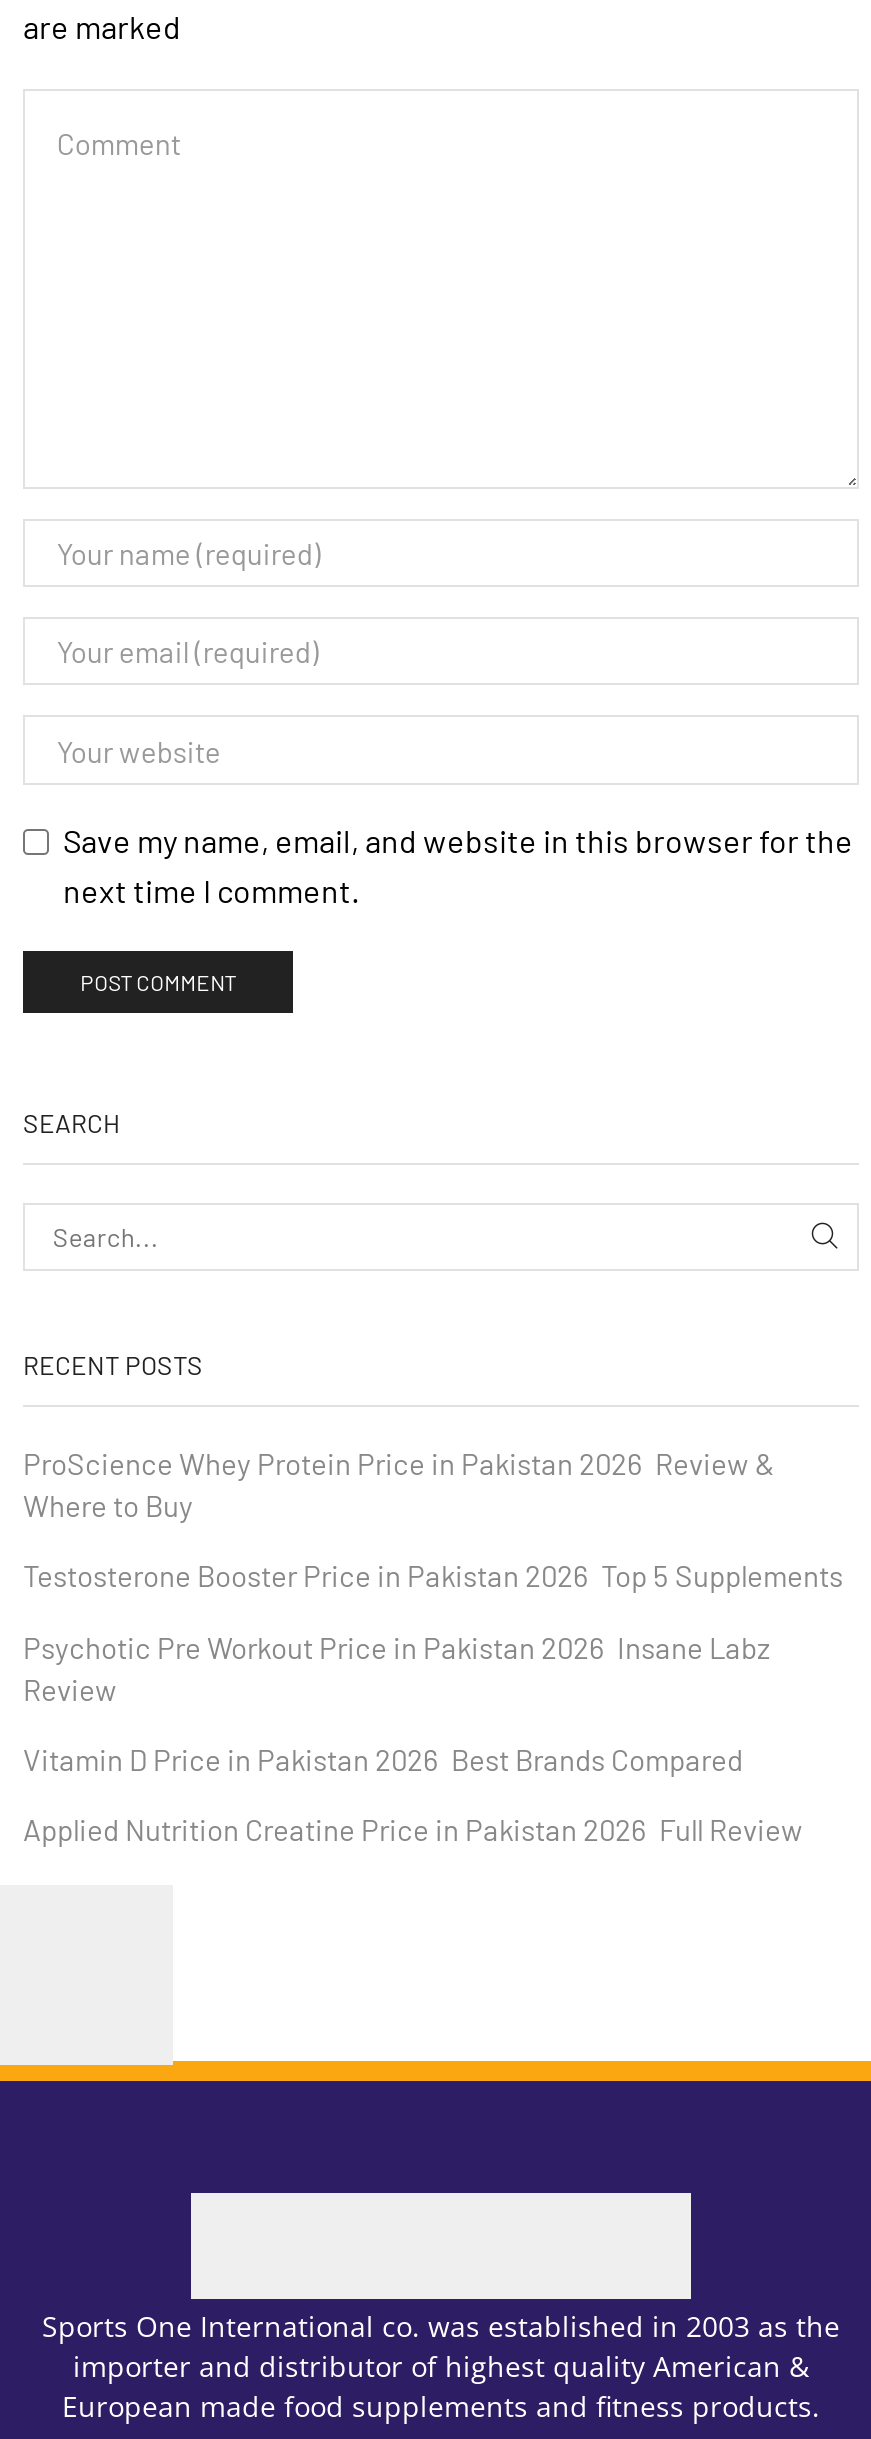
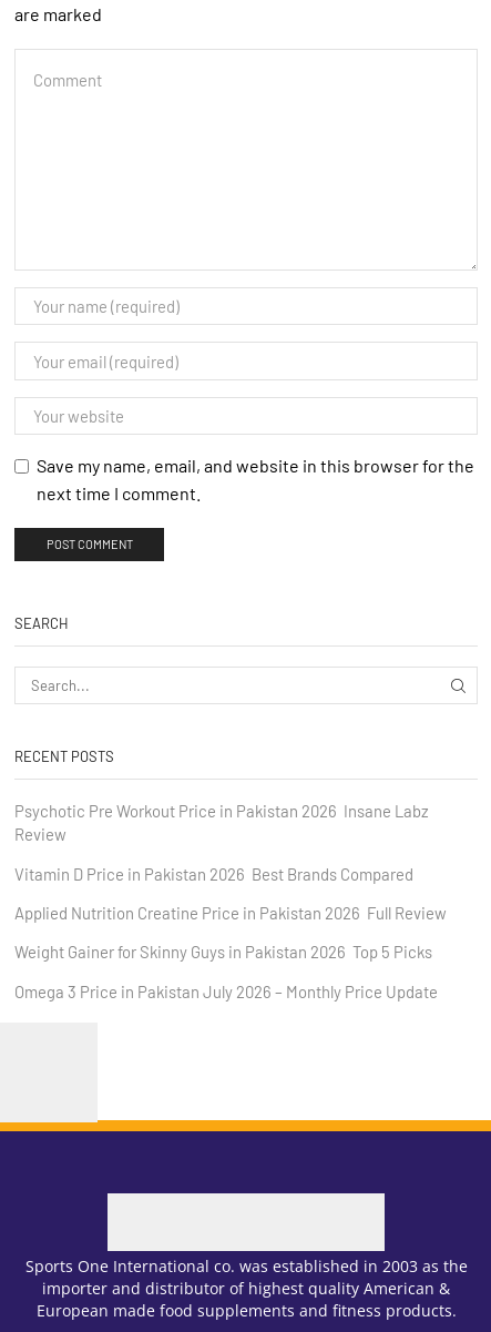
[23,1445,843,1593] ProScience Whey Protein Price in Pakistan 2026 Review & | Where to Buy | Testosterone Booster Price in Pakistan 2026 Top 5 Supplements -> none
moved [23,1628,803,1847] -> [14,801,447,923]: Psychotic Pre Workout Price in Pakistan 2026 Insane Labz | Review | Vitamin D Price in Pakistan 2026 Best Brands Compared | Applied Nutrition Creatine Price in Pakistan 2026 Full Review
none -> [14,942,438,1001] Weight Gainer for Skinny Guys in Pakistan 2026 Top 5 Picks | Omega 3 Price in Pakistan July 2026 – Monthly Price Update

